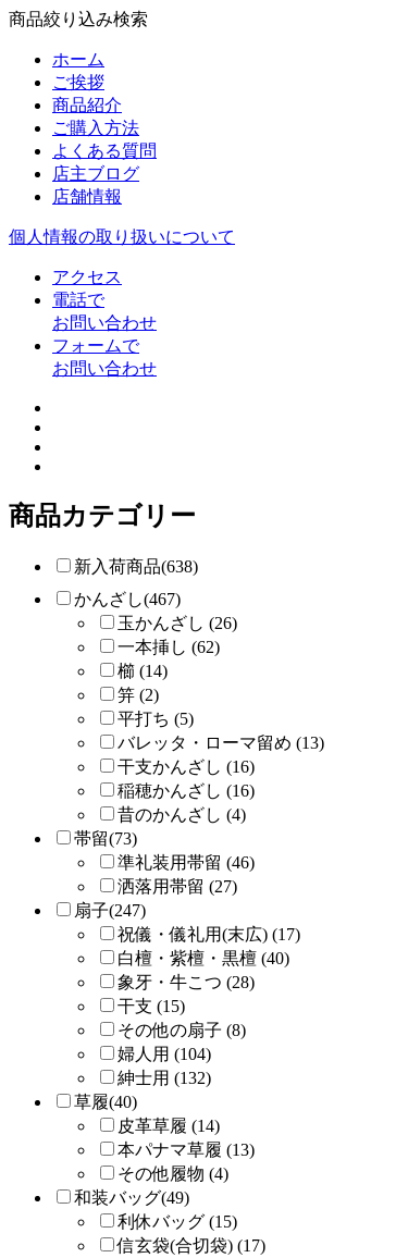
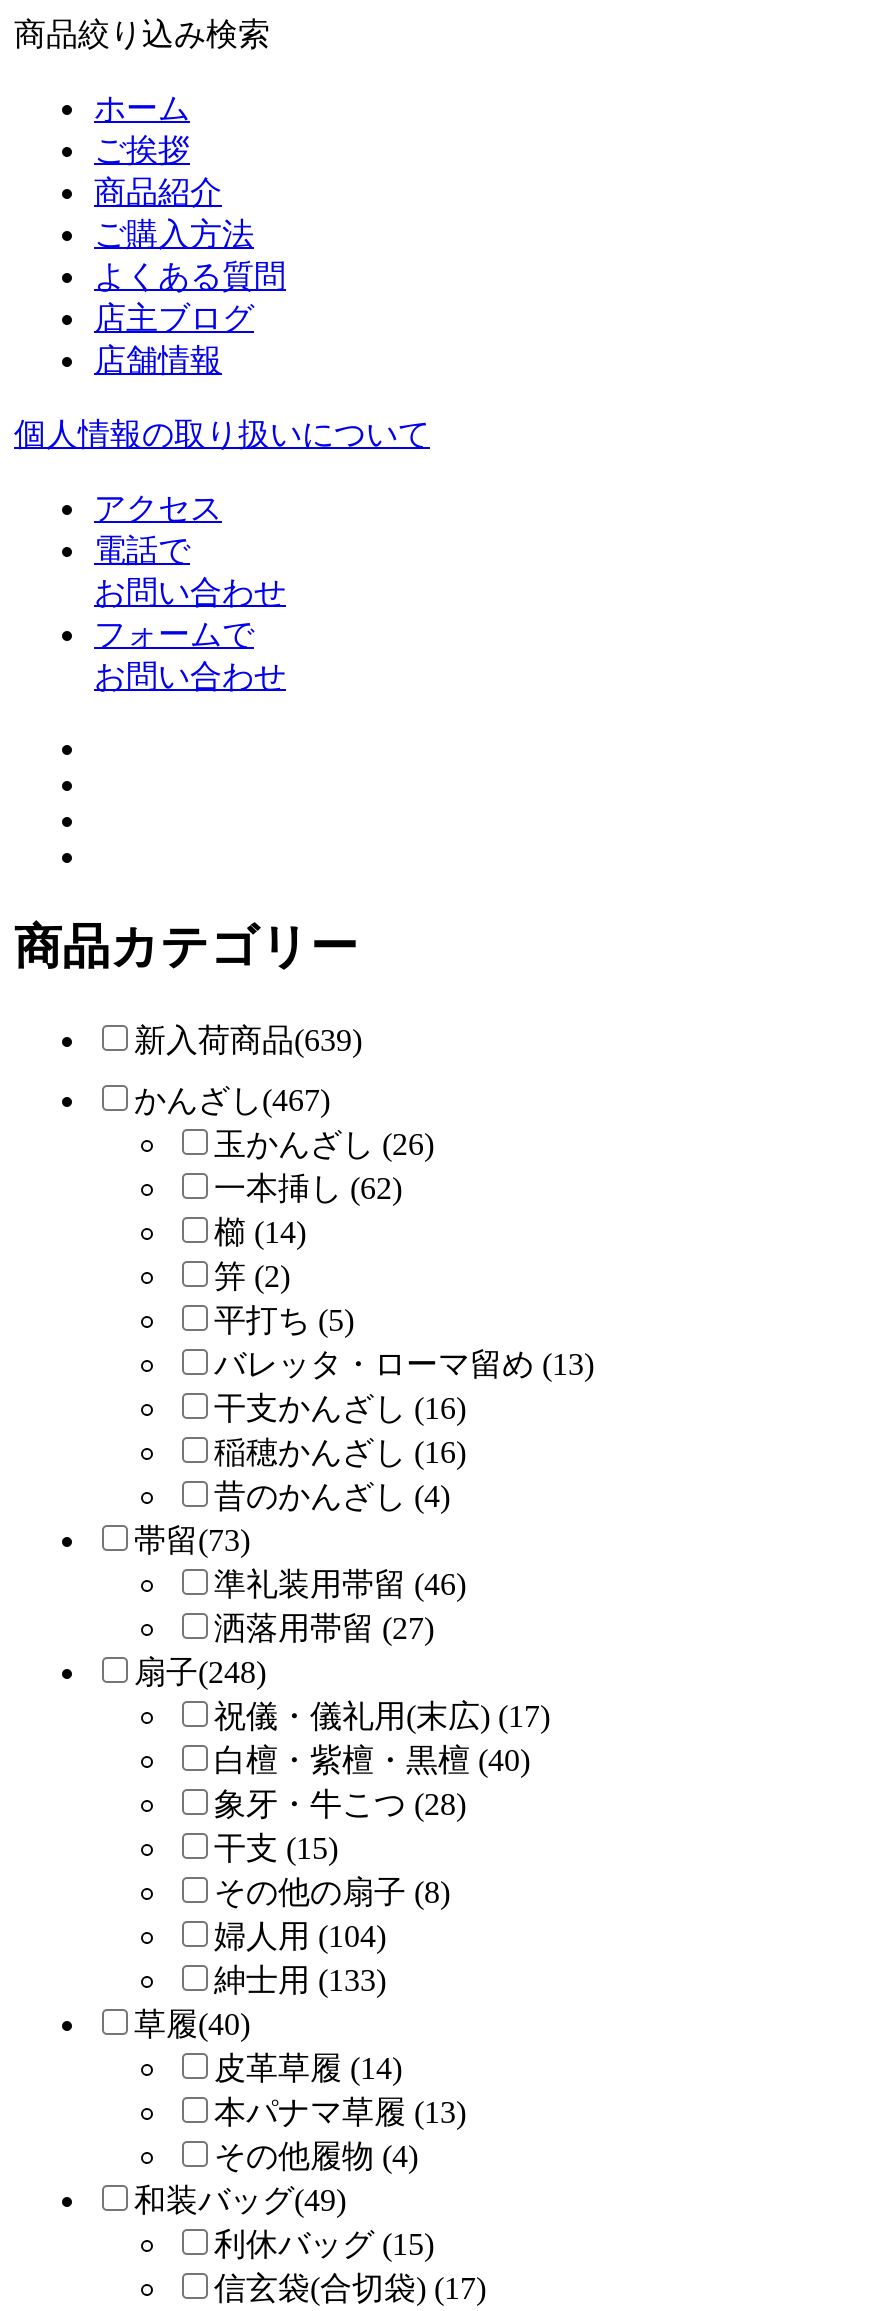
[74,557,198,575] 新入荷商品(638) -> [134,1023,362,1057] 新入荷商品(639)
[74,901,146,919] 扇子(247) -> [134,1655,266,1689] 扇子(248)
[117,1068,211,1087] 紳士用 (132) -> [214,1963,386,1997] 紳士用 (133)

